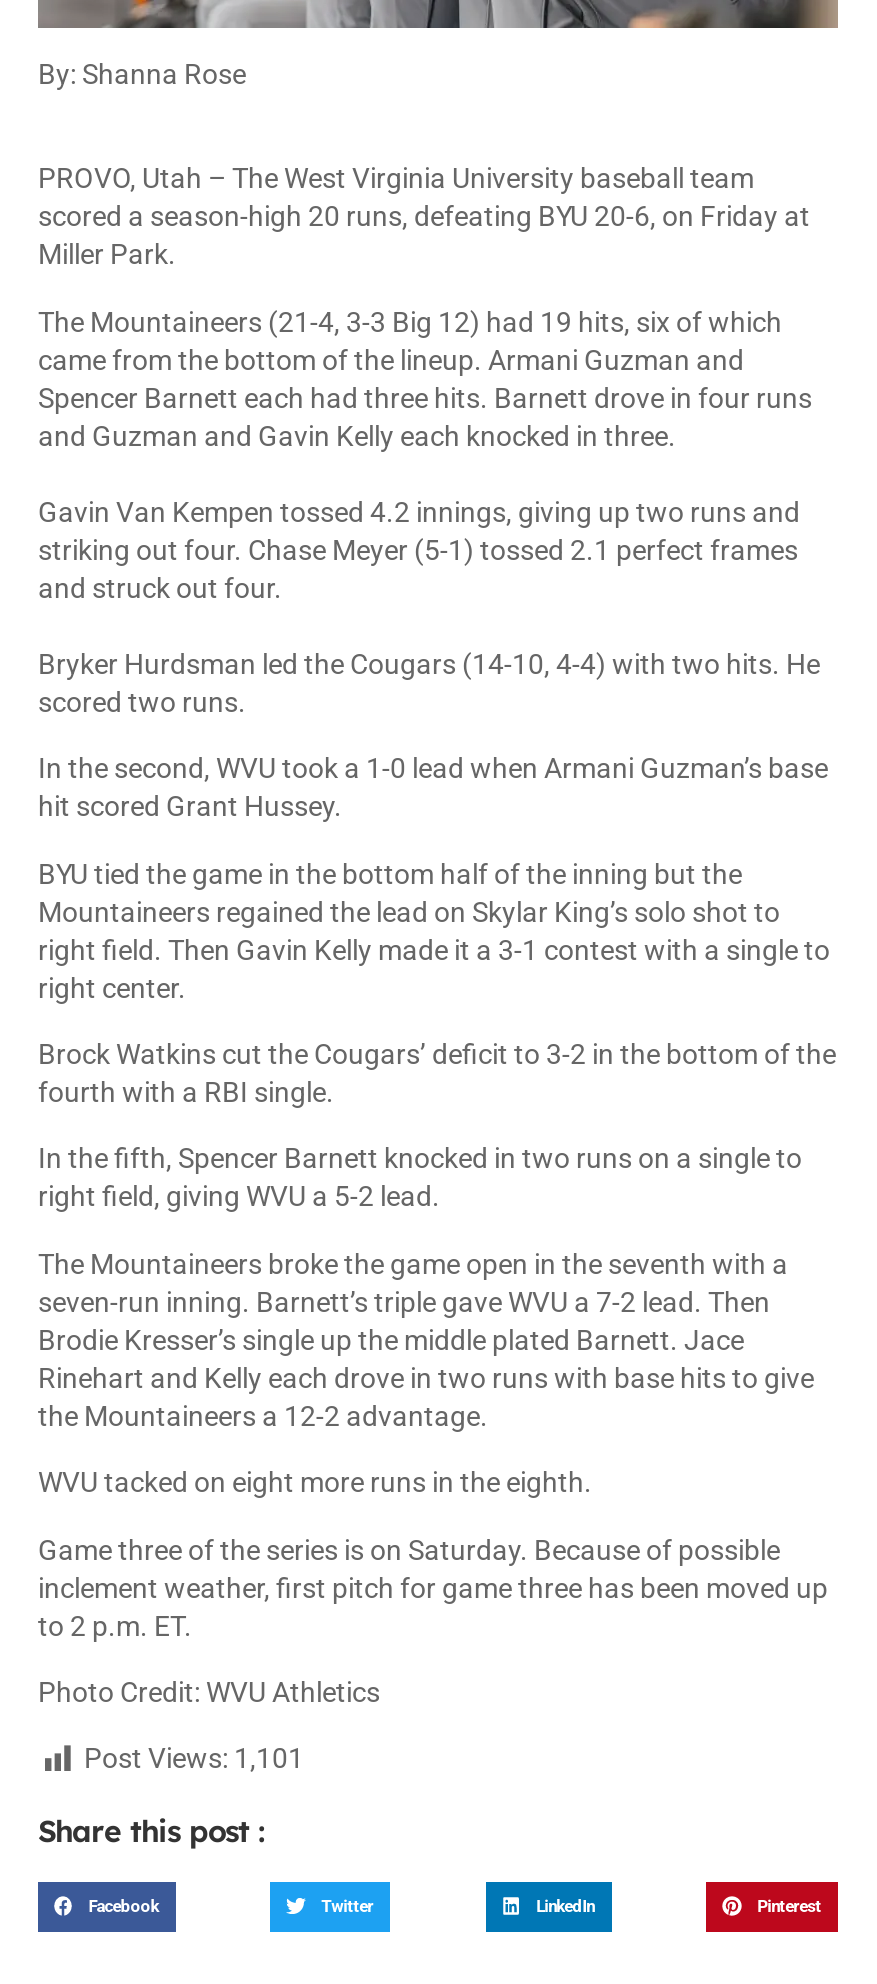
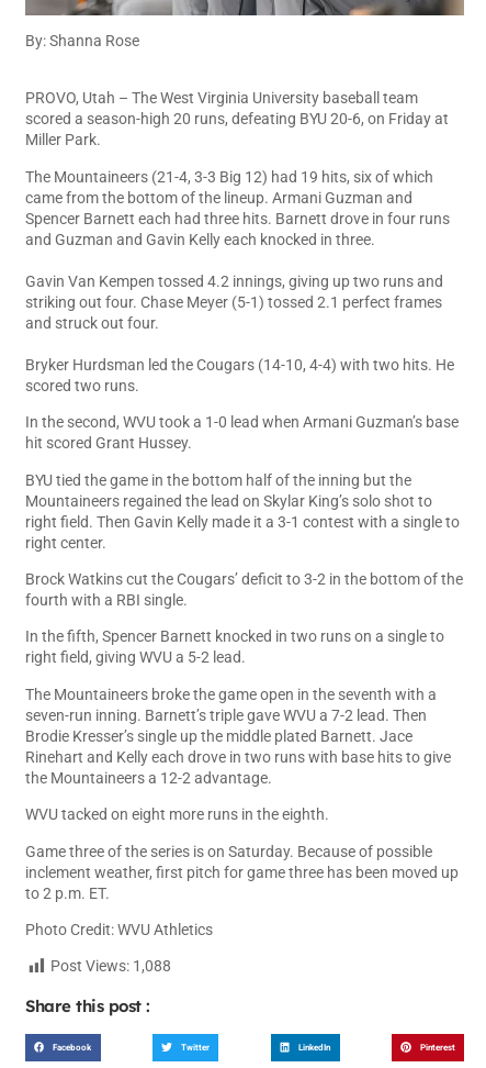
[84,1743,304,1775] Post Views: 1,101 -> [50,957,171,975] Post Views: 1,088

